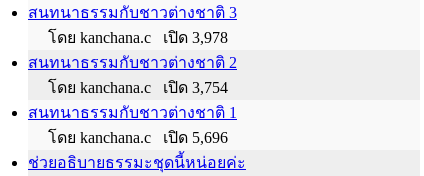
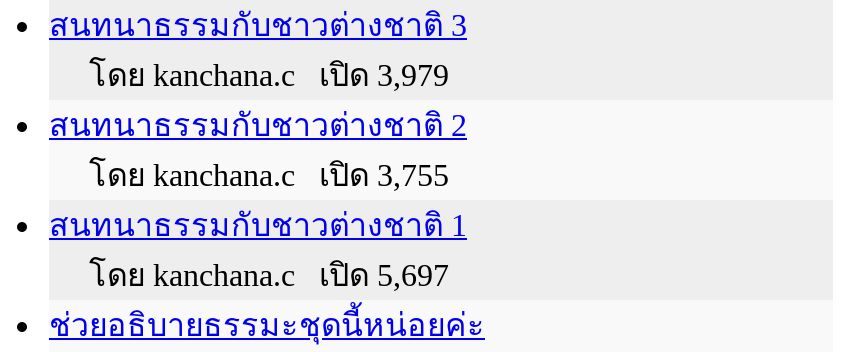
[28,29,228,46] โดย kanchana.c เปิด 3,978 -> [49,59,449,93] โดย kanchana.c เปิด 3,979
[28,79,228,96] โดย kanchana.c เปิด 3,754 -> [49,159,449,193] โดย kanchana.c เปิด 3,755
[28,129,228,146] โดย kanchana.c เปิด 5,696 -> [49,259,449,293] โดย kanchana.c เปิด 5,697

